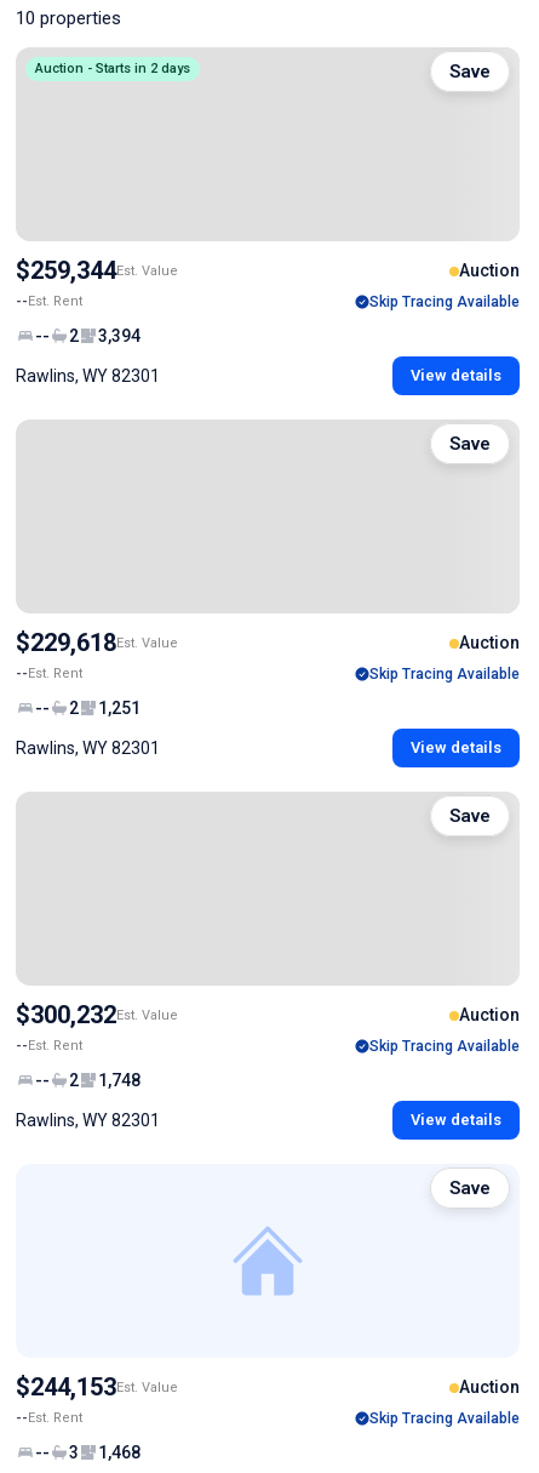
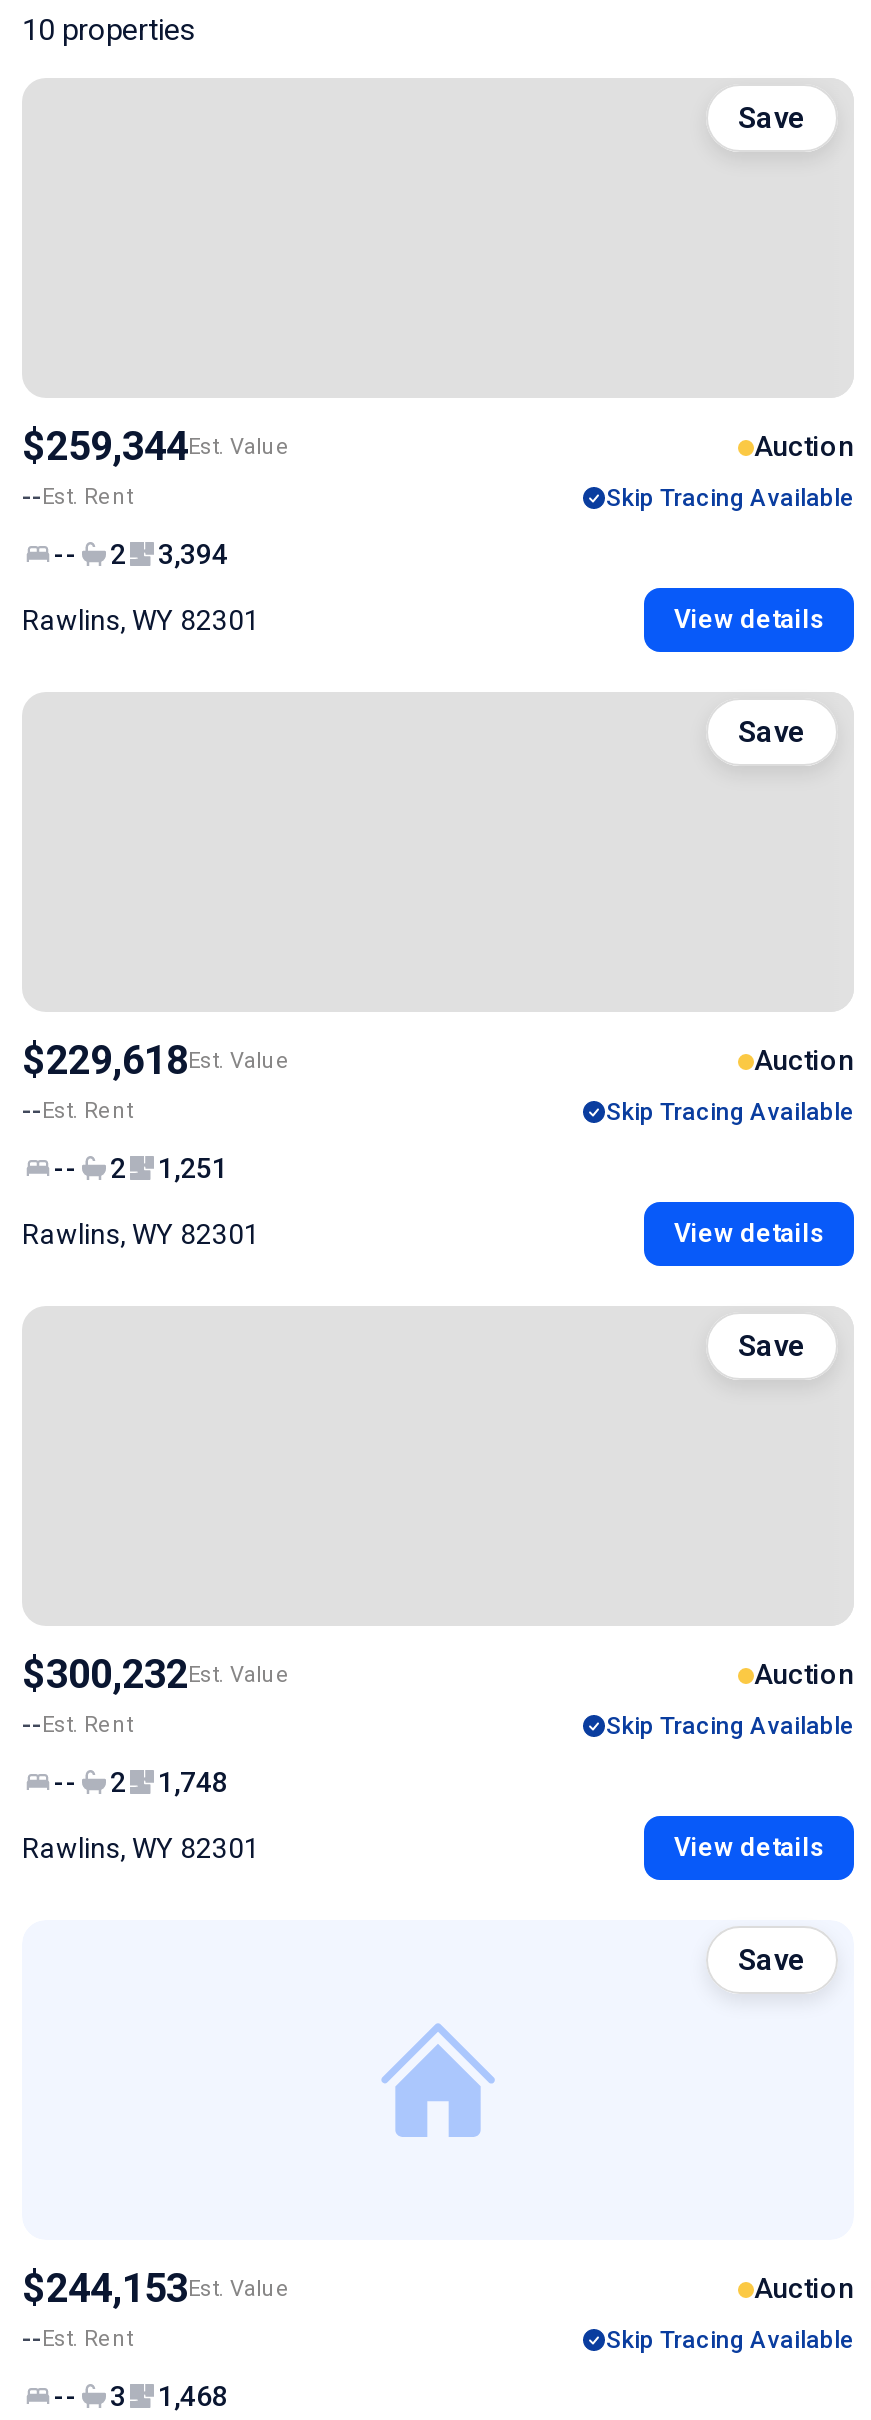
[35,61,190,76] Auction - Starts in 2 days -> none

